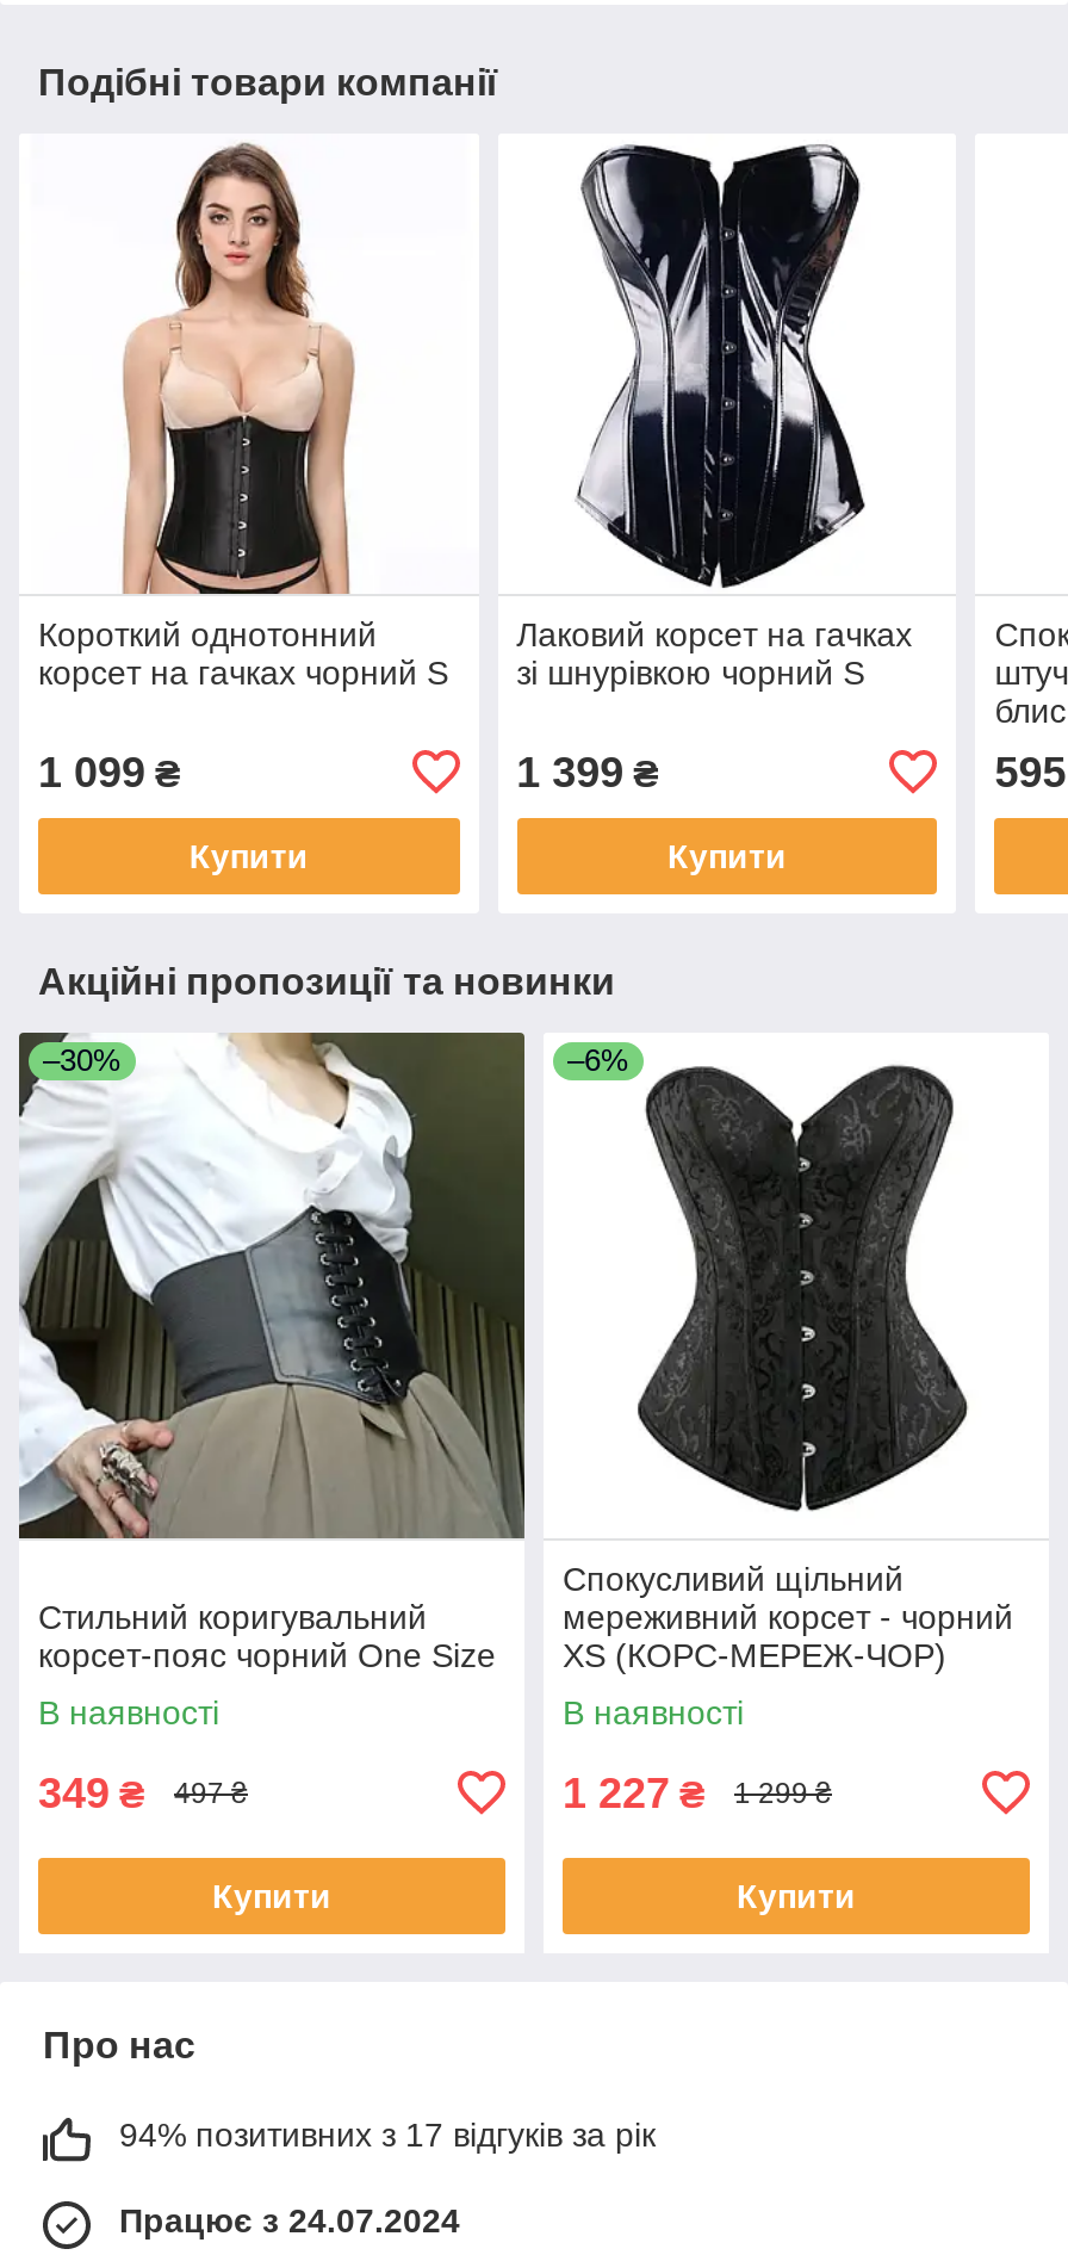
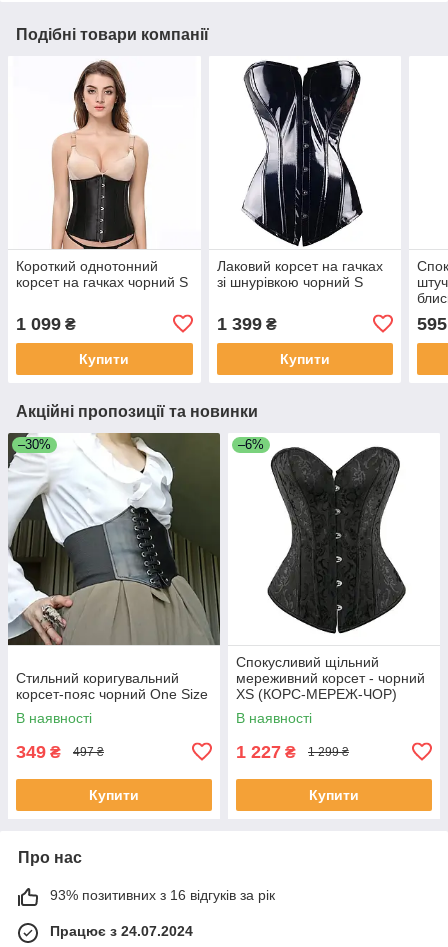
[119,2115,656,2153] 94% позитивних з 17 відгуків за рік -> [50,887,275,903] 93% позитивних з 16 відгуків за рік

